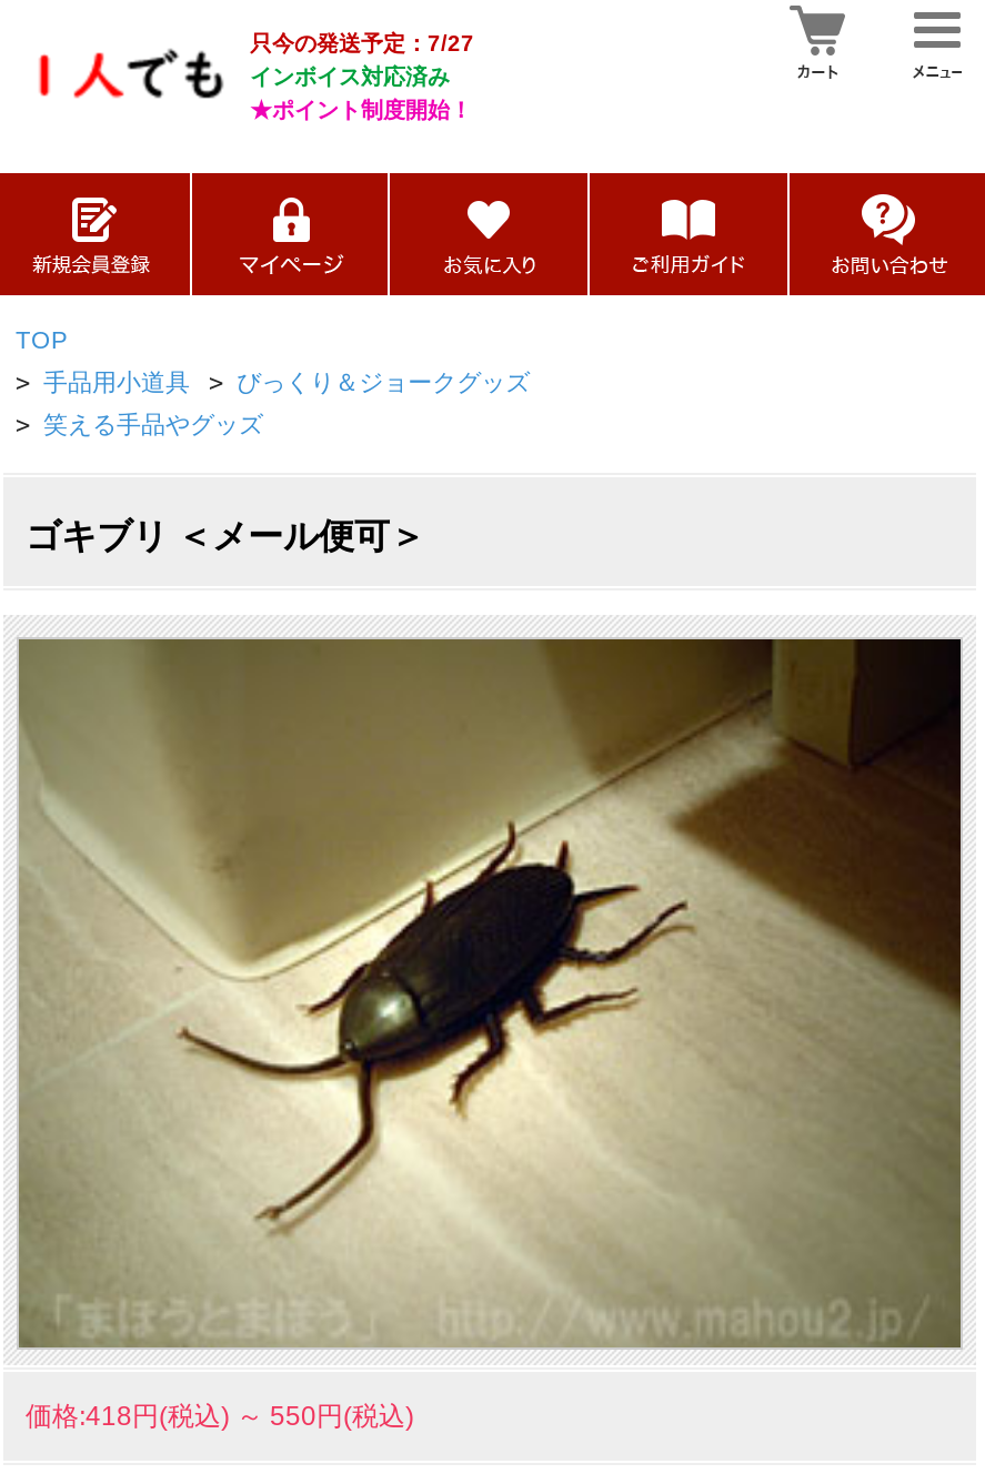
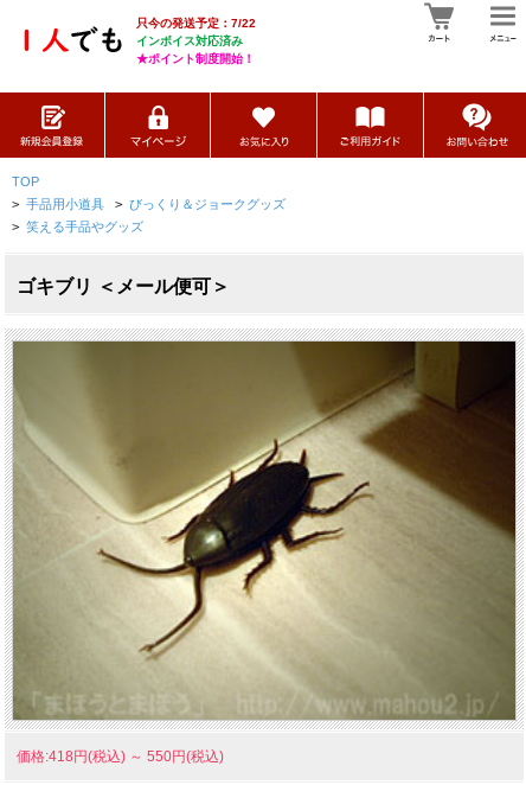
[250,31,474,55] 只今の発送予定：7/27 -> [136,17,256,30] 只今の発送予定：7/22

